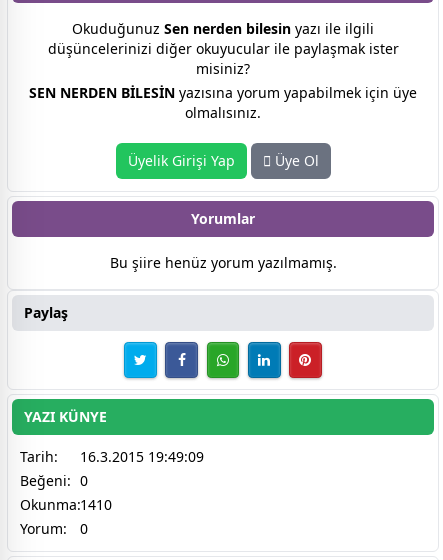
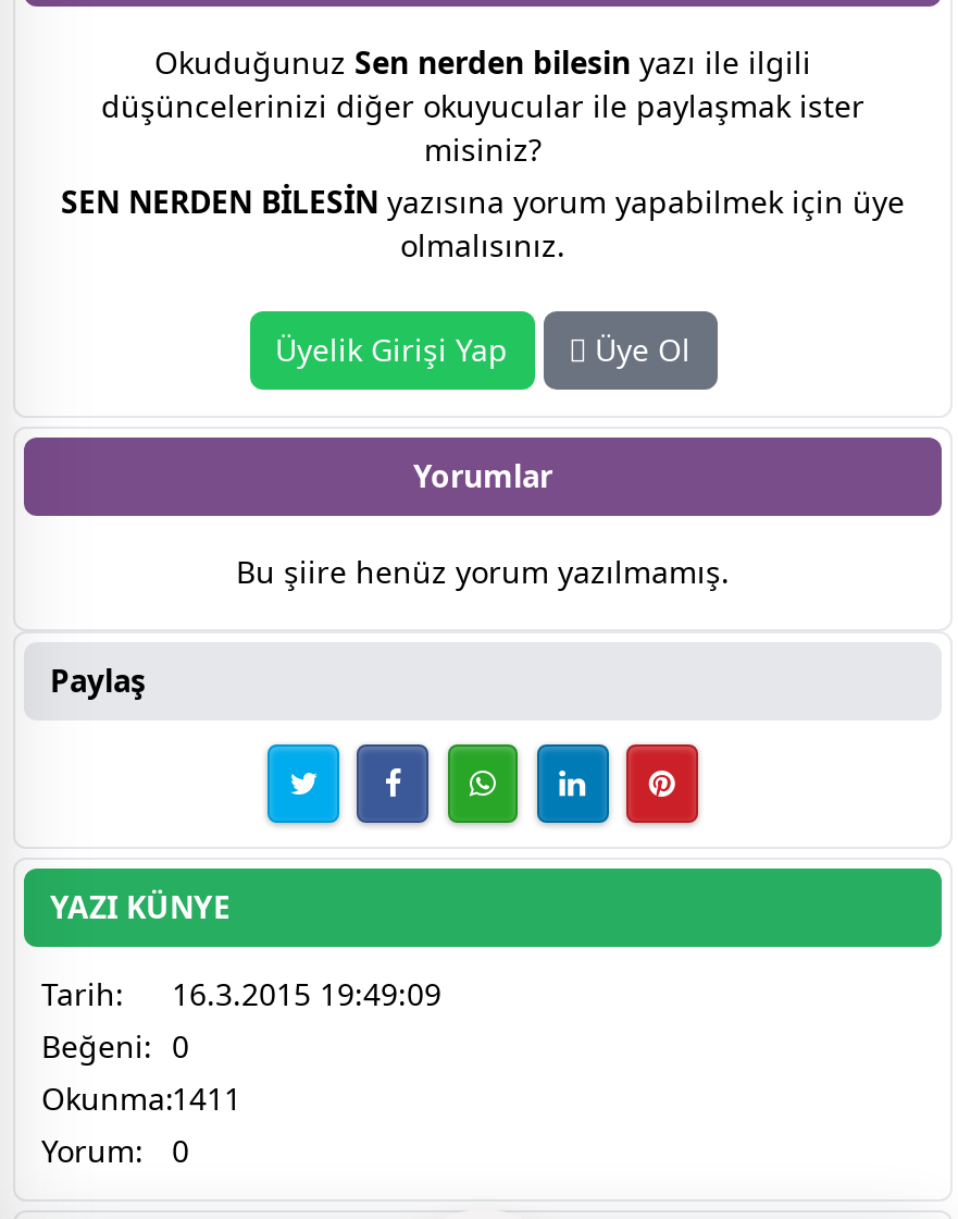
[20,494,112,513] Okunma:1410 -> [41,1076,241,1118] Okunma:1411

